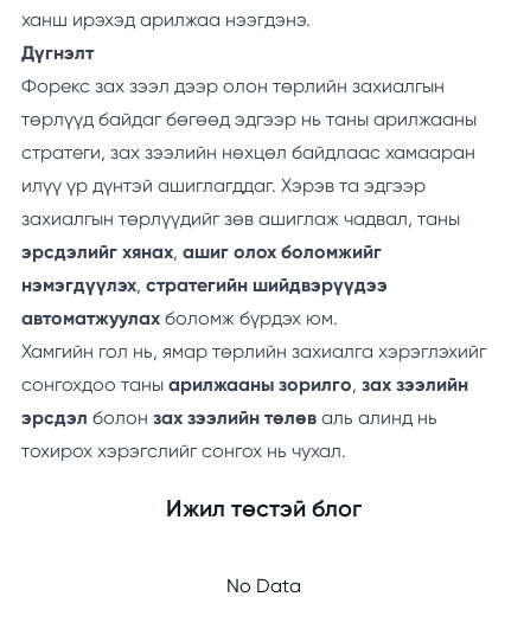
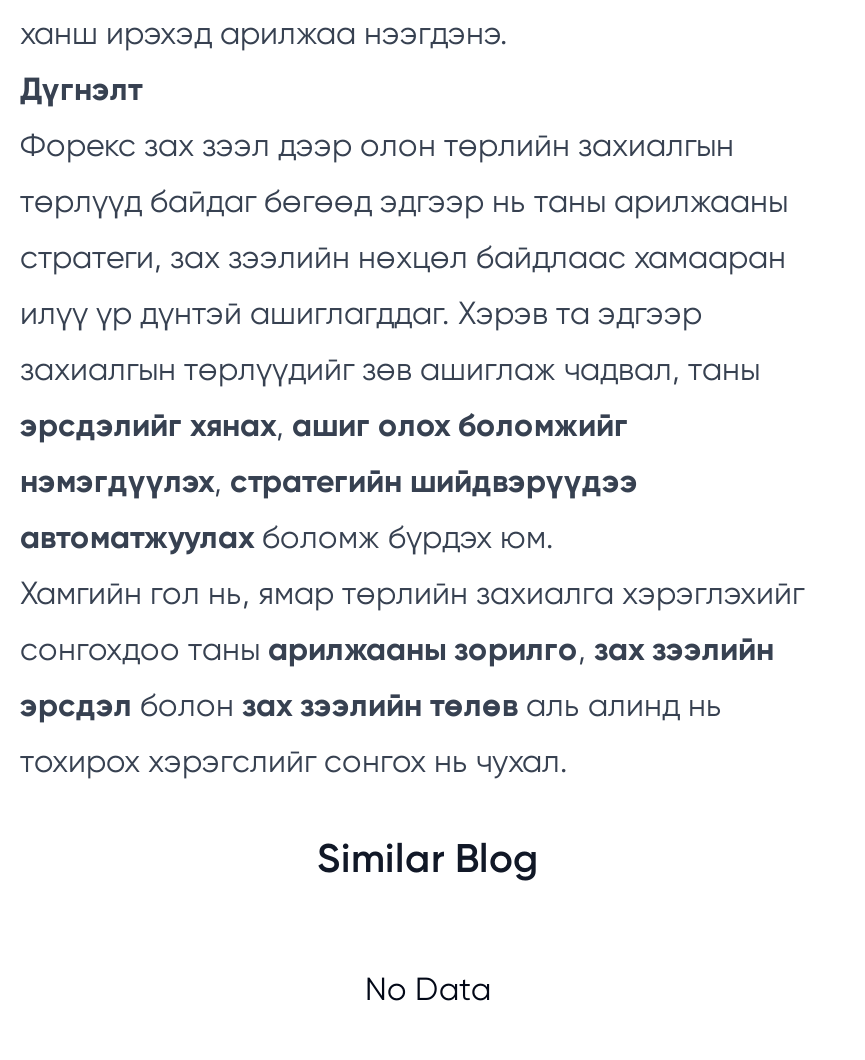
[165,494,361,522] Ижил төстэй блог -> [317,834,539,882] Similar Blog

